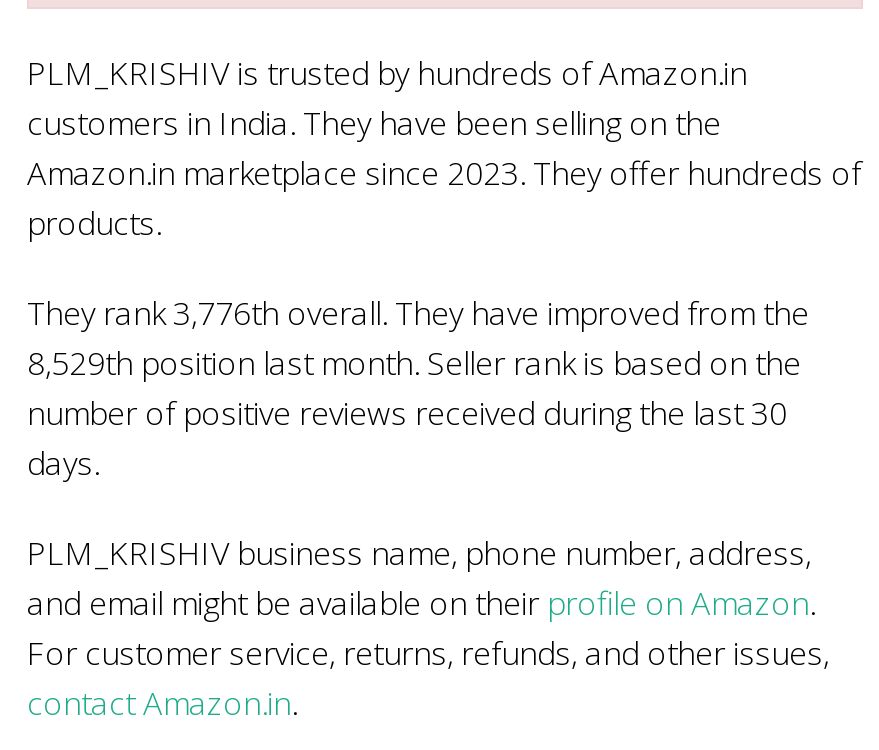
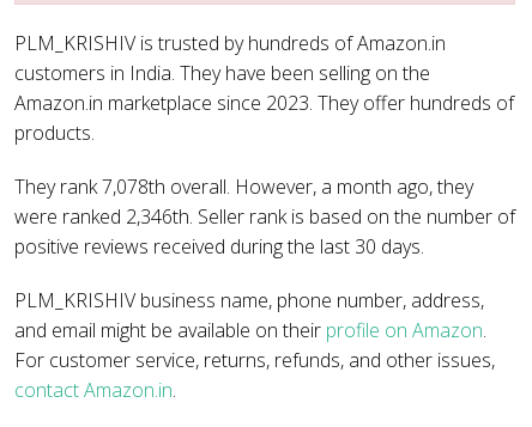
[27,291,809,485] They rank 3,776th overall. They have improved from the | 8,529th position last month. Seller rank is based on the | number of positive reviews received during the last 30 | days. -> [14,173,515,260] They rank 7,078th overall. However, a month ago, they | were ranked 2,346th. Seller rank is based on the number of | positive reviews received during the last 30 days.

